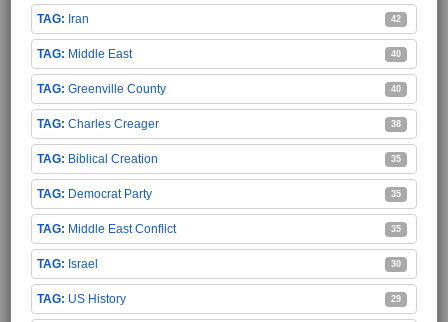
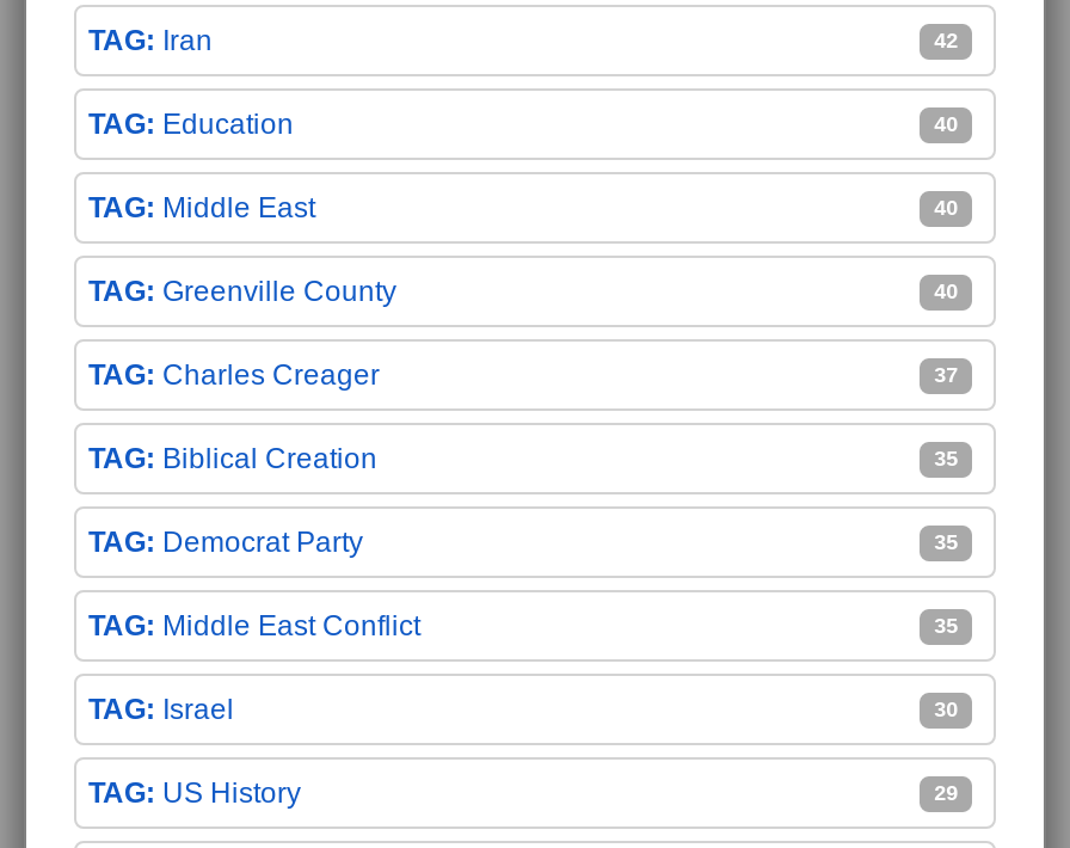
none -> [162,108,958,141] Education | 40
[391,119,401,129] 38 -> [934,364,958,388] 37

